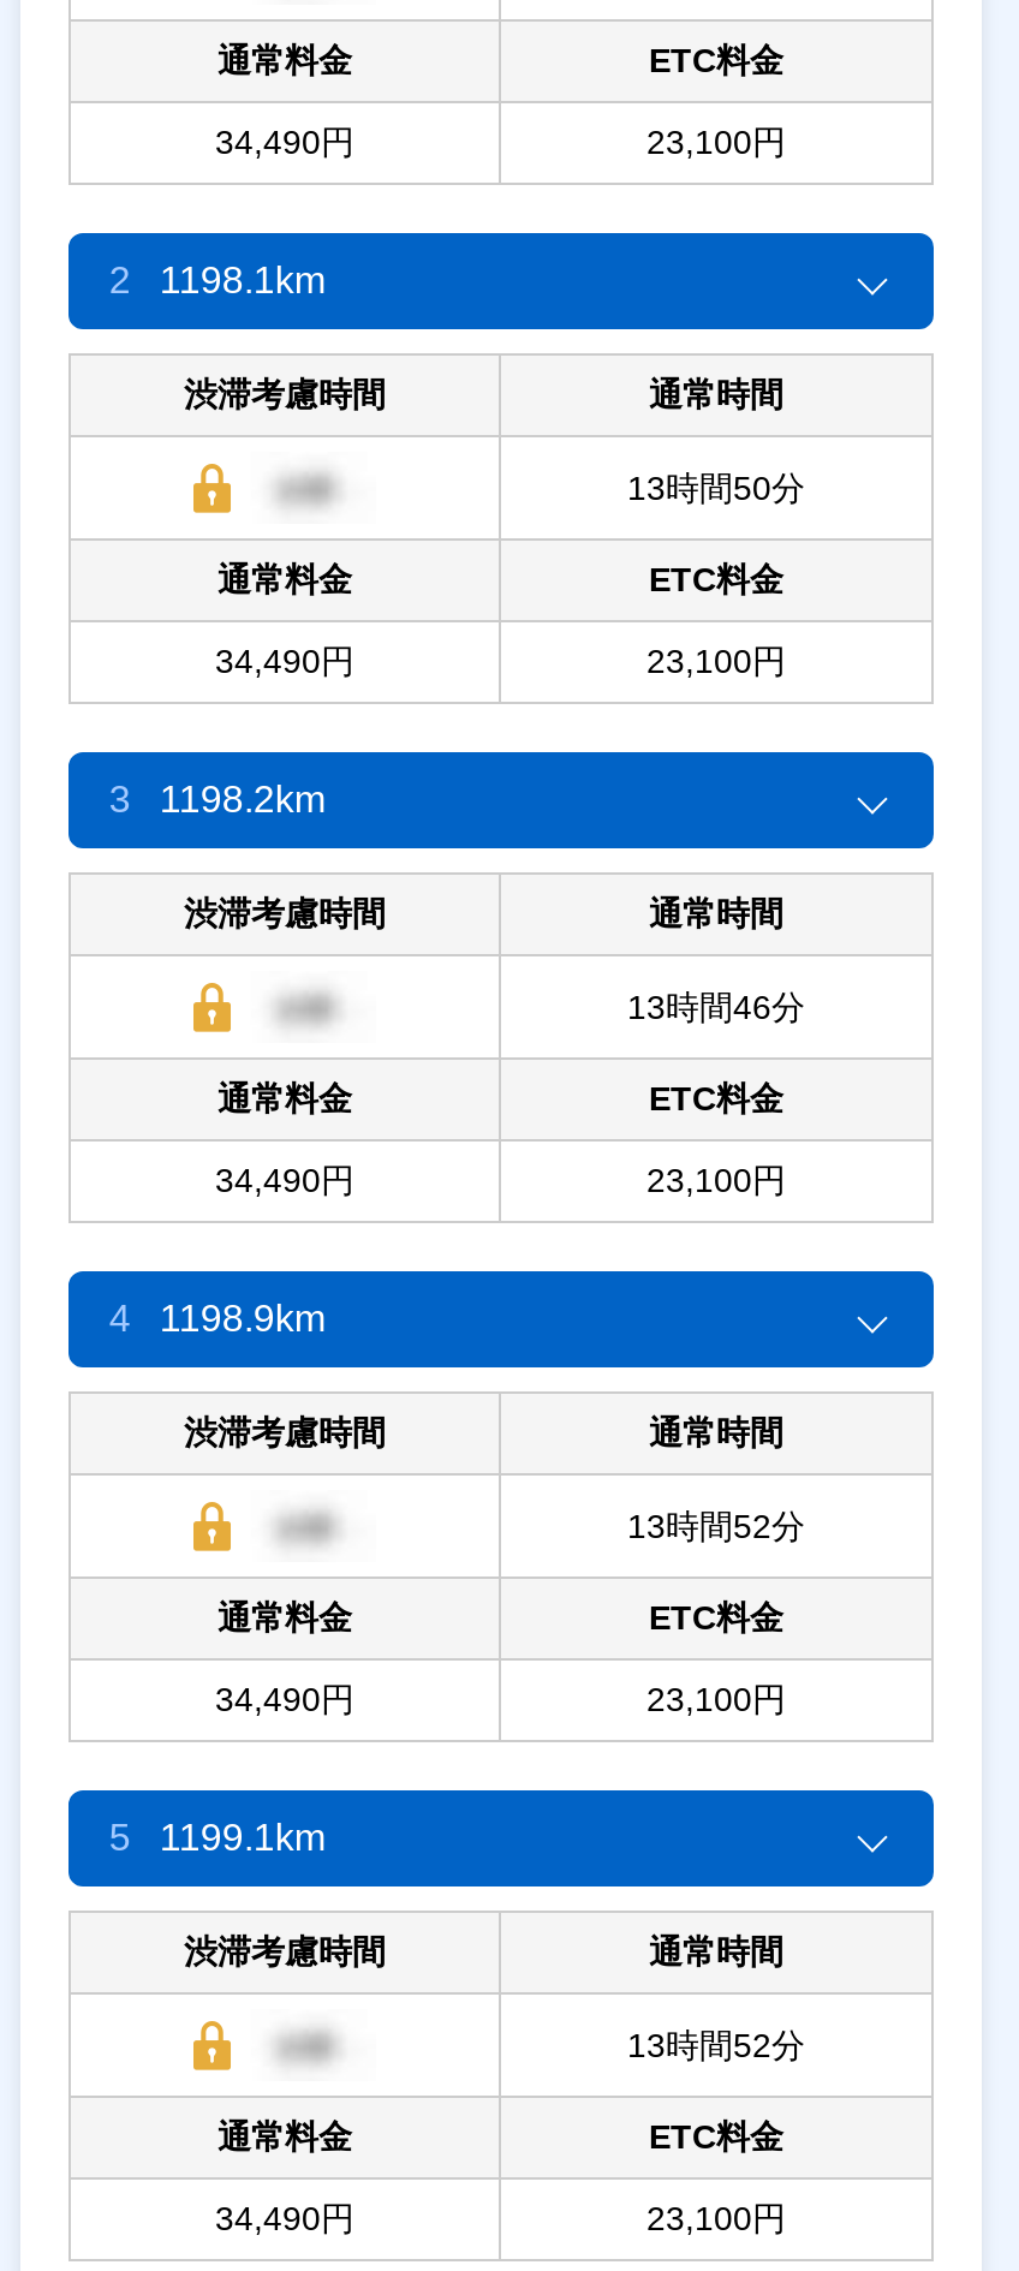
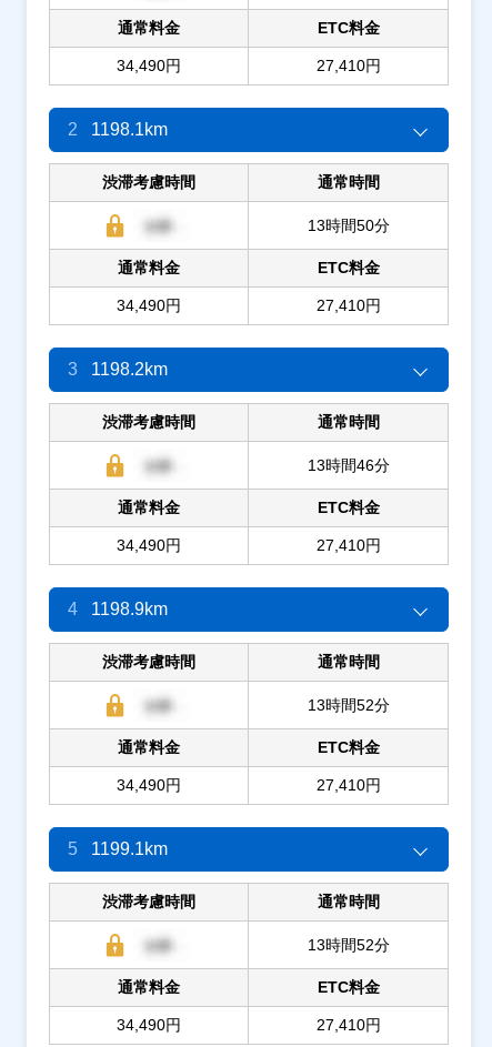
[646,123,786,161] 23,100円 -> [316,57,380,74] 27,410円
[646,642,786,680] 23,100円 -> [316,296,380,314] 27,410円
[646,1161,786,1199] 23,100円 -> [316,536,380,554] 27,410円
[646,1680,786,1718] 23,100円 -> [316,776,380,794] 27,410円
[646,2199,786,2237] 23,100円 -> [316,1016,380,1034] 27,410円

